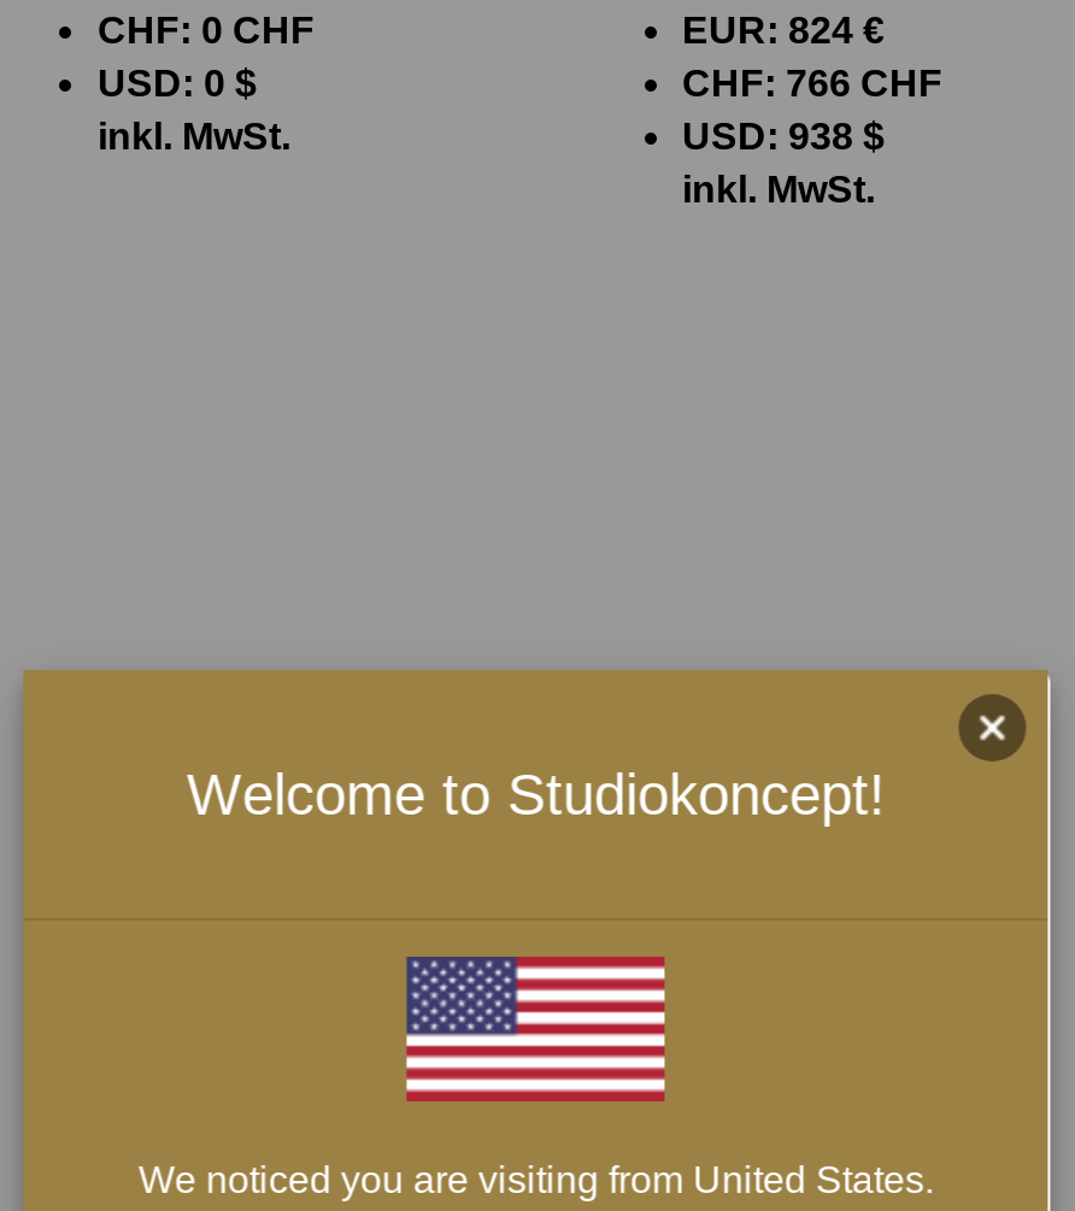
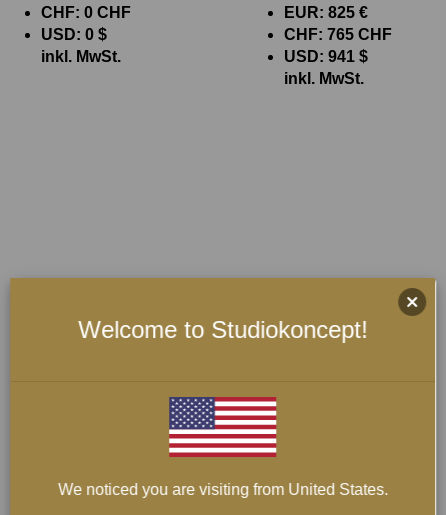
[682,10,885,51] EUR: 824 € -> [283,4,367,21] EUR: 825 €
[682,63,942,104] CHF: 766 CHF -> [283,26,391,43] CHF: 765 CHF
[682,116,885,157] USD: 938 $ -> [283,48,367,65] USD: 941 $

